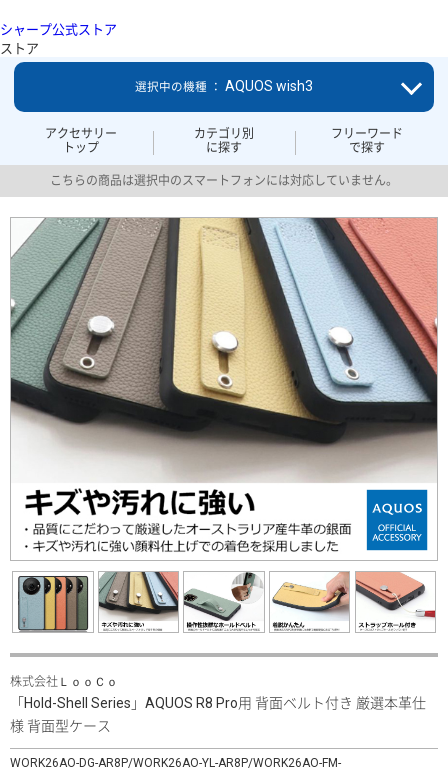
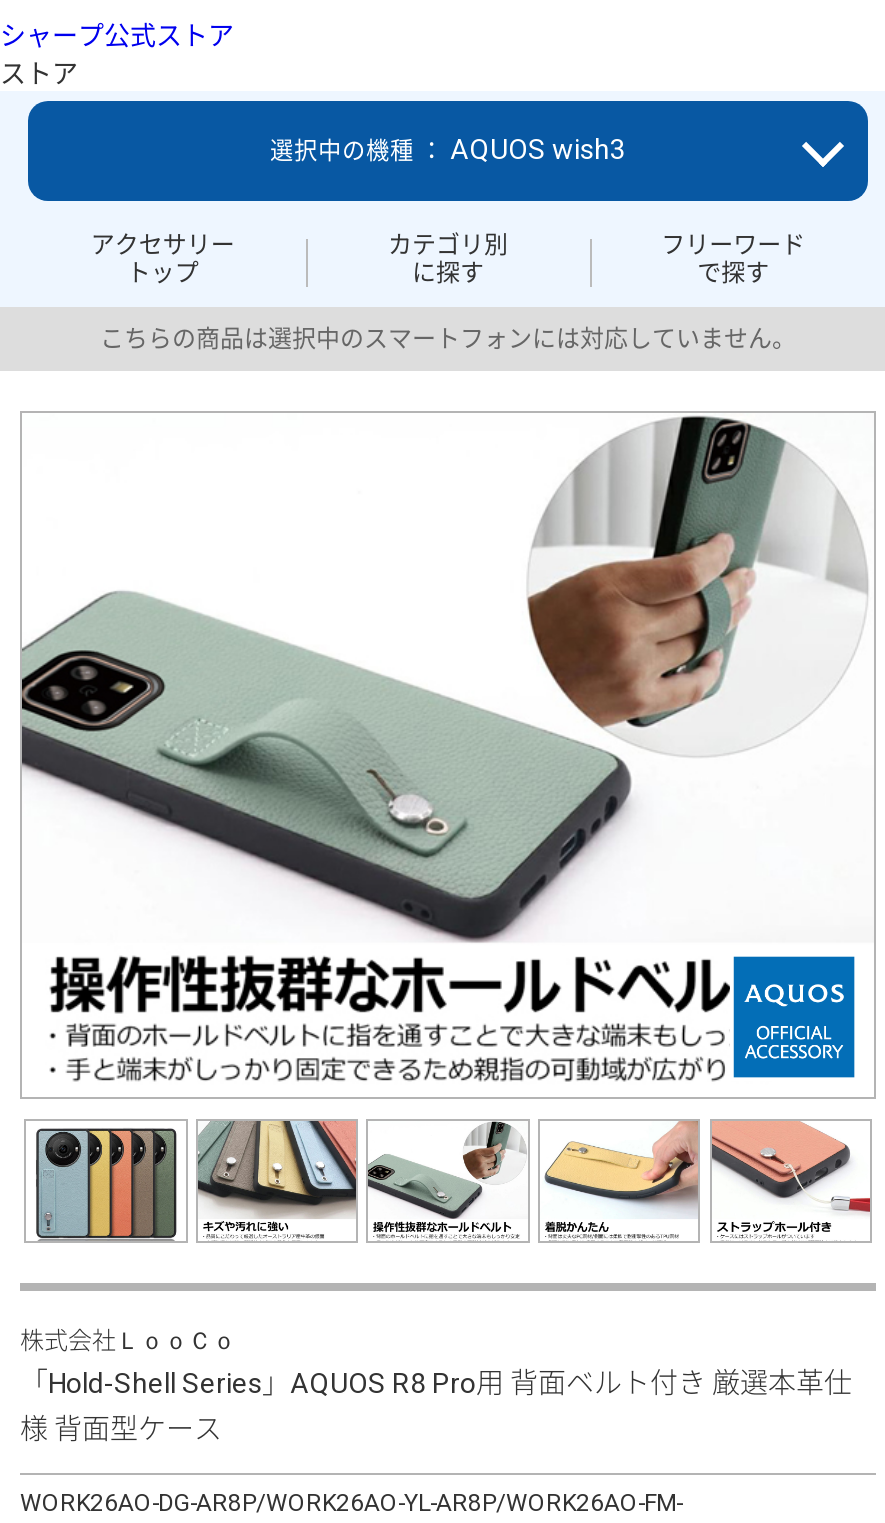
[10,217,438,552] [image] -> [22,413,874,1083] [image]

